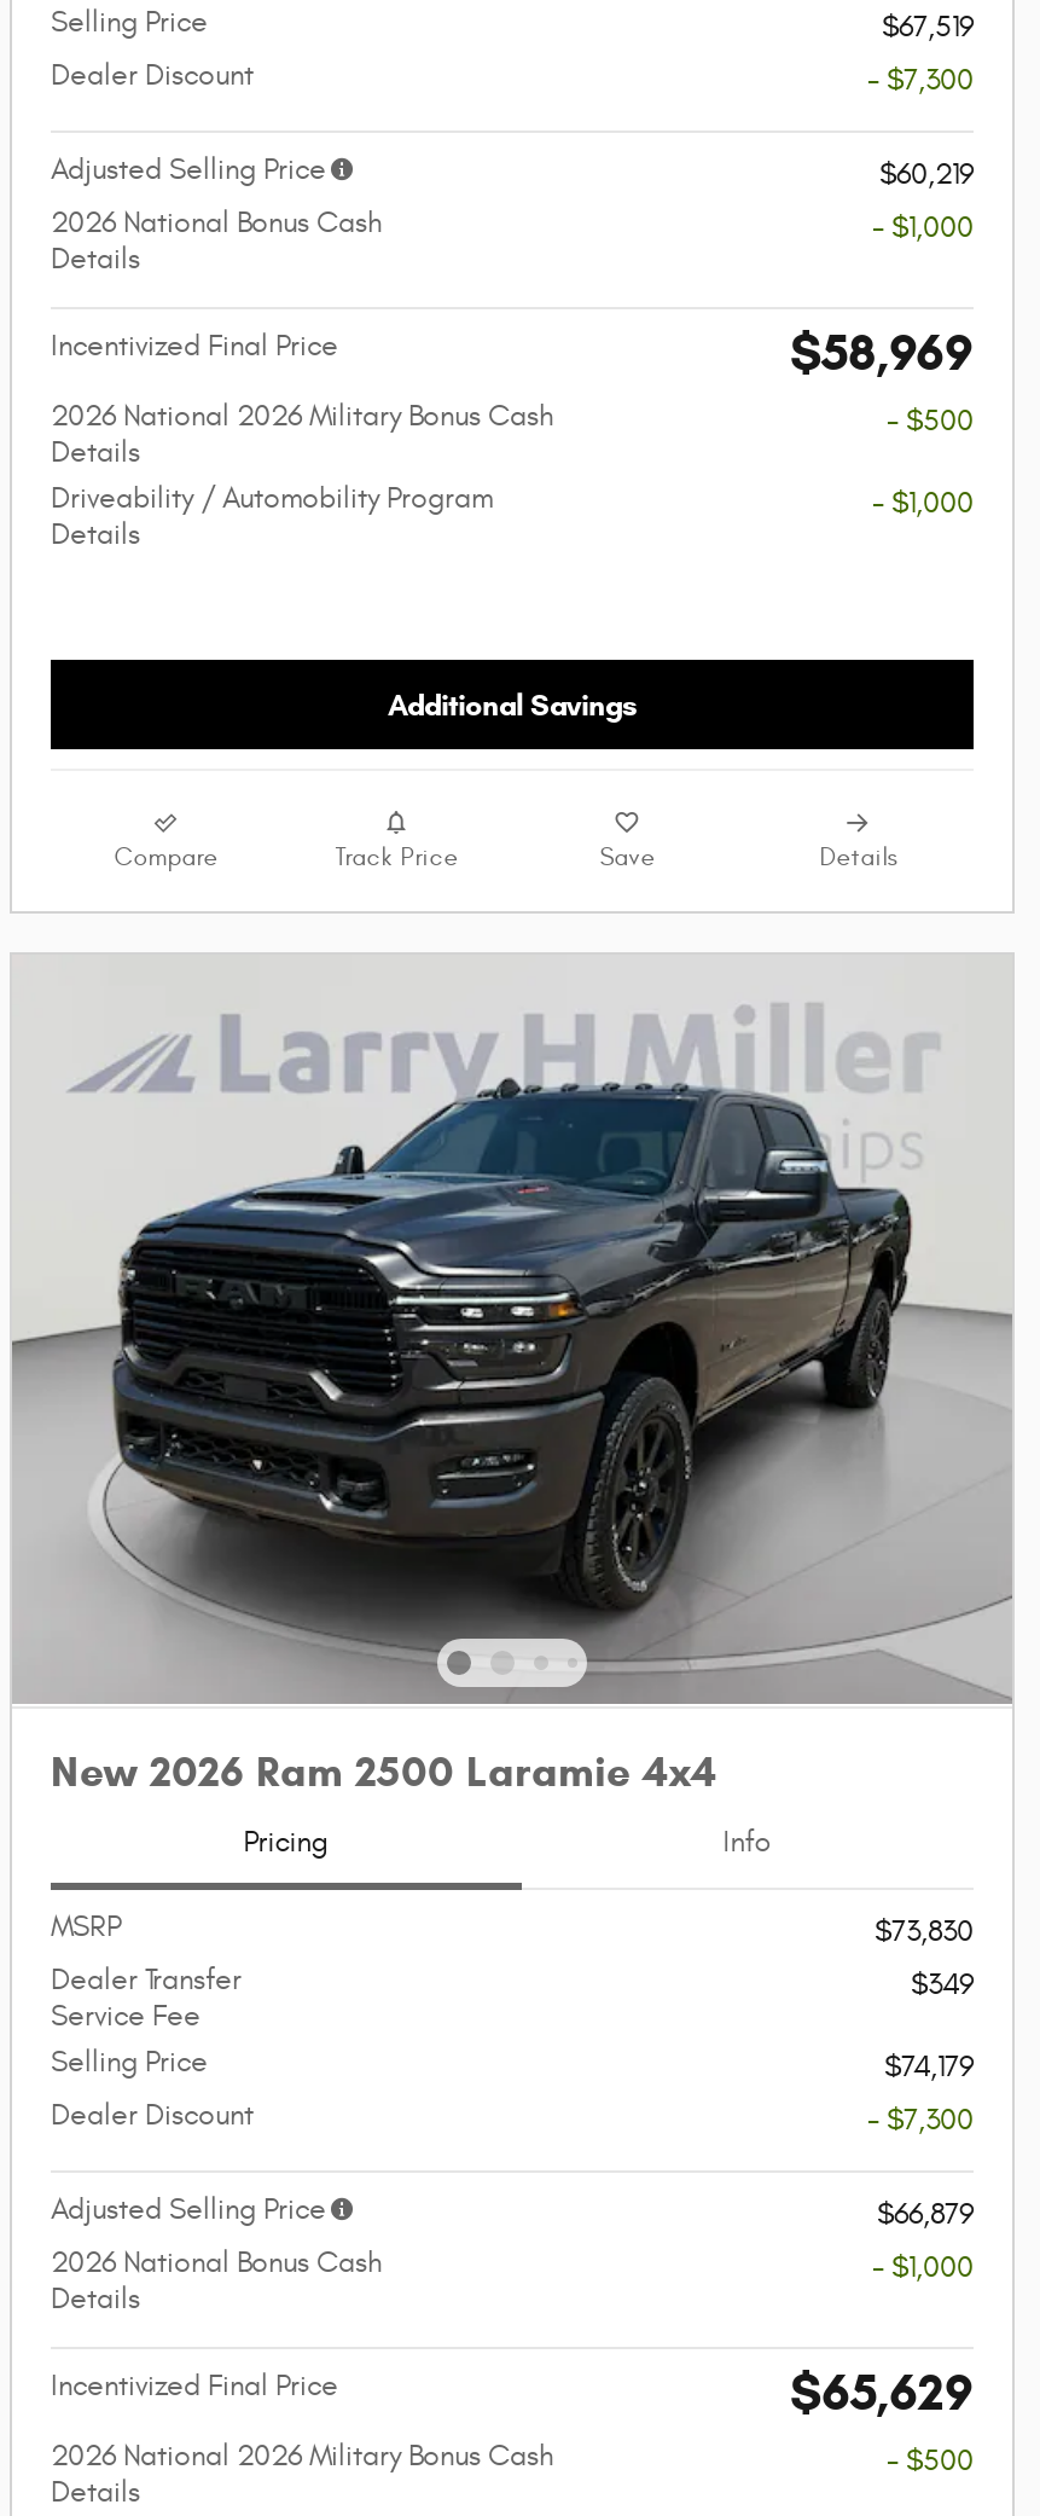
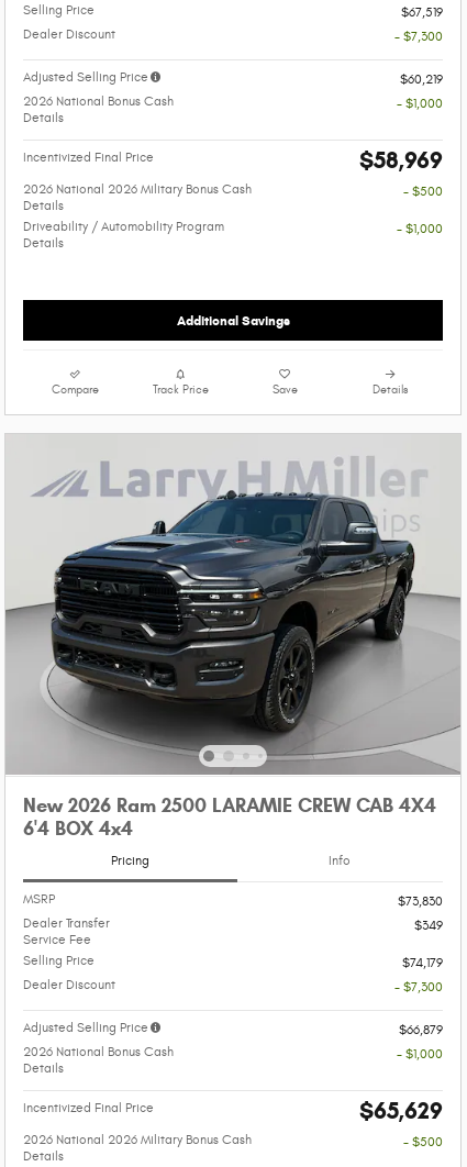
[51,1744,717,1797] New 2026 Ram 2500 Laramie 4x4 -> [23,793,436,840] New 2026 Ram 2500 LARAMIE CREW CAB 4X4 | 6'4 BOX 4x4

